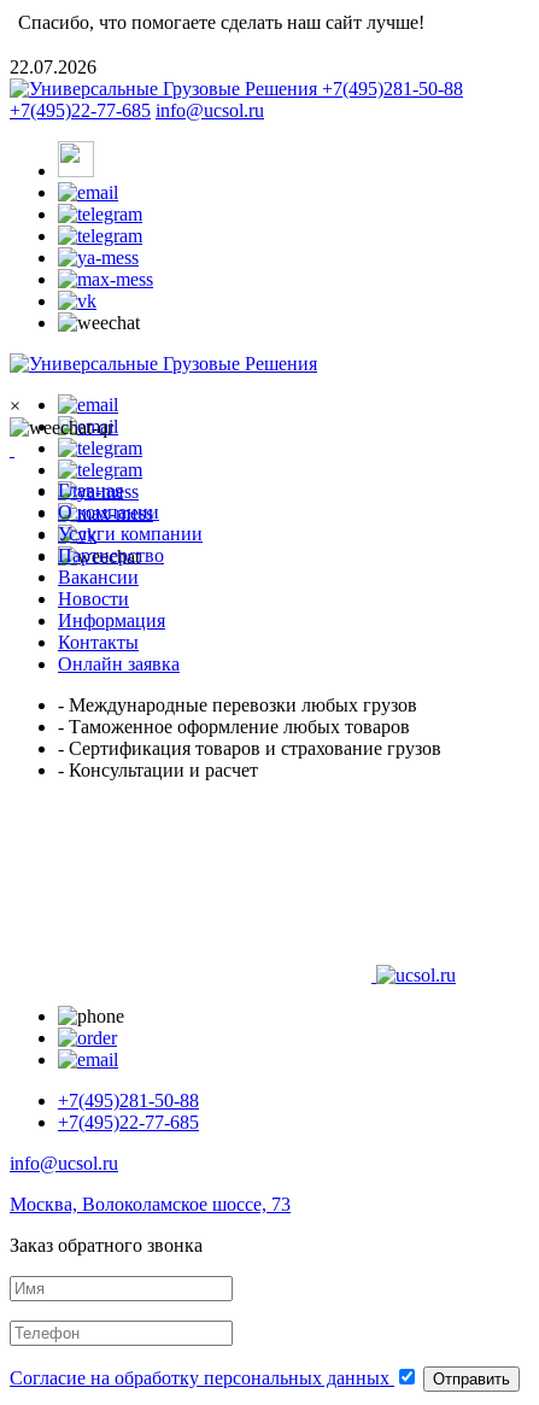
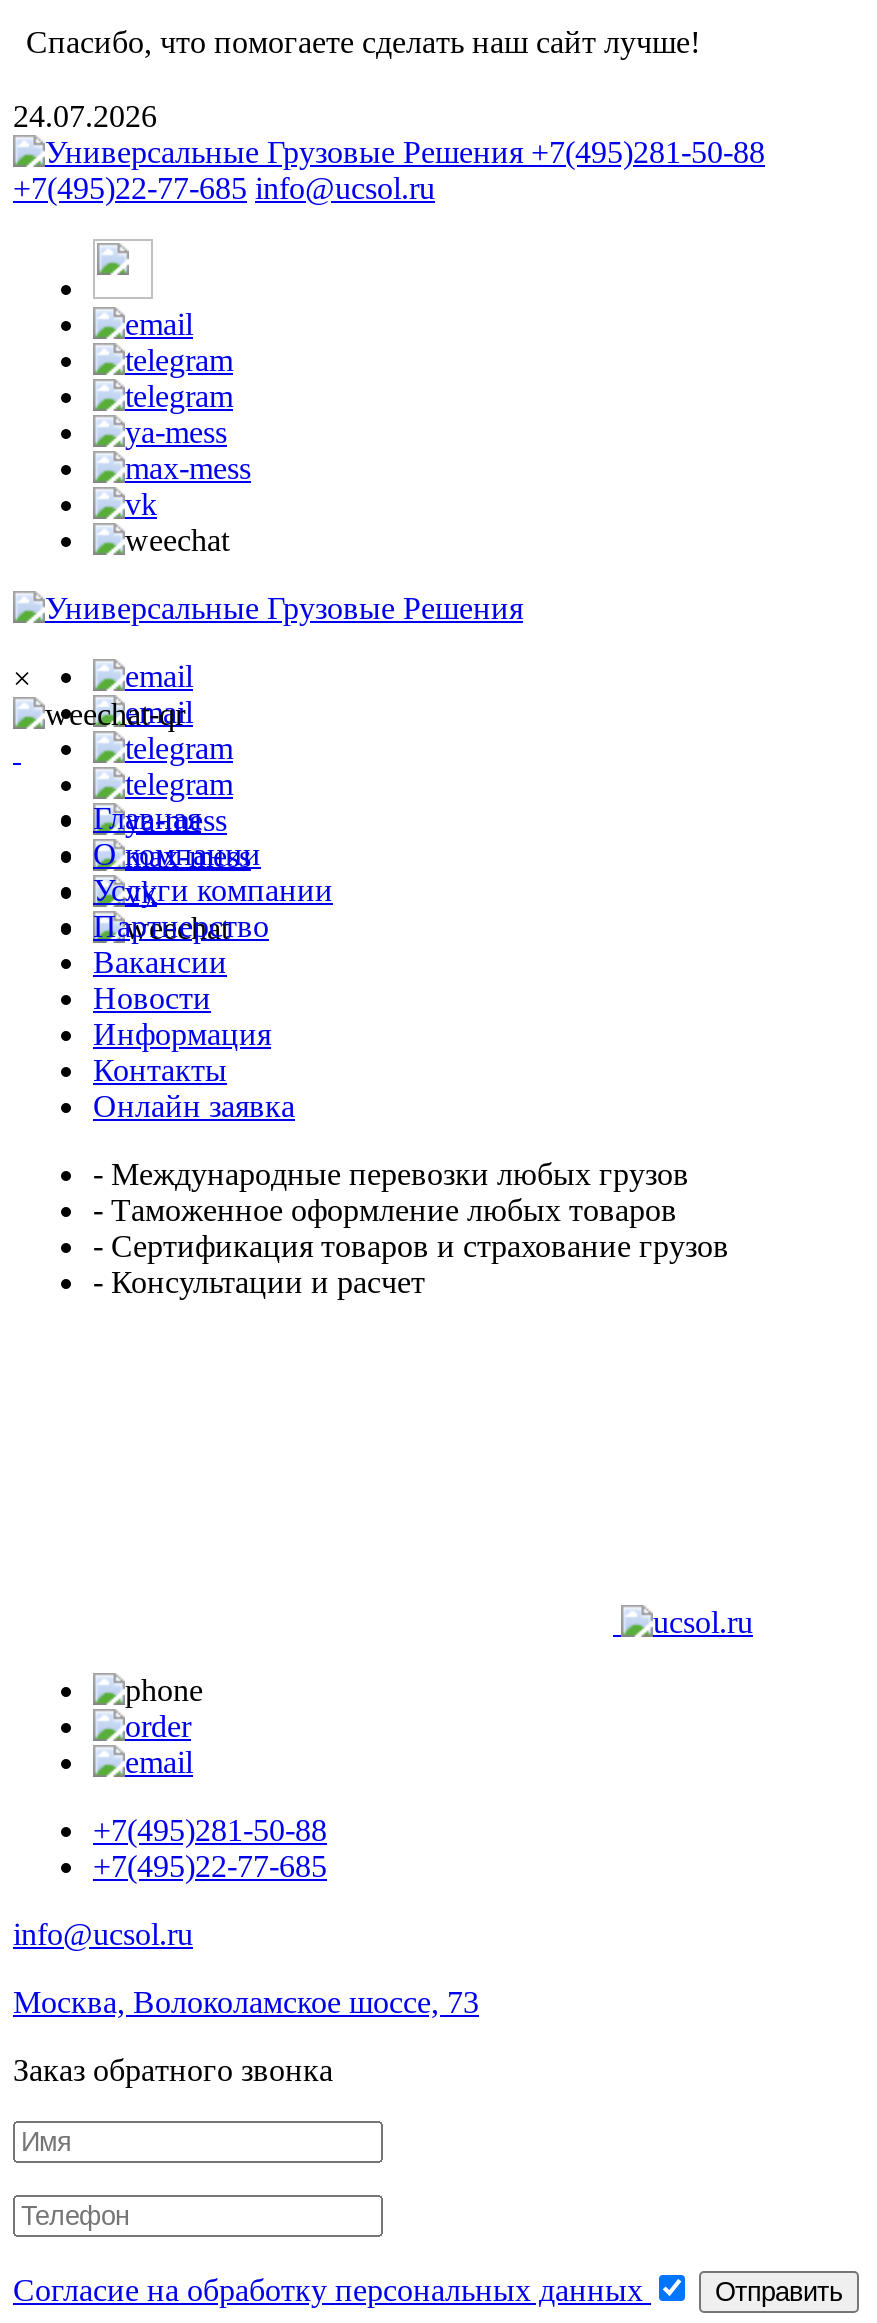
[10,57,96,77] 22.07.2026 -> [13,99,157,133] 24.07.2026

